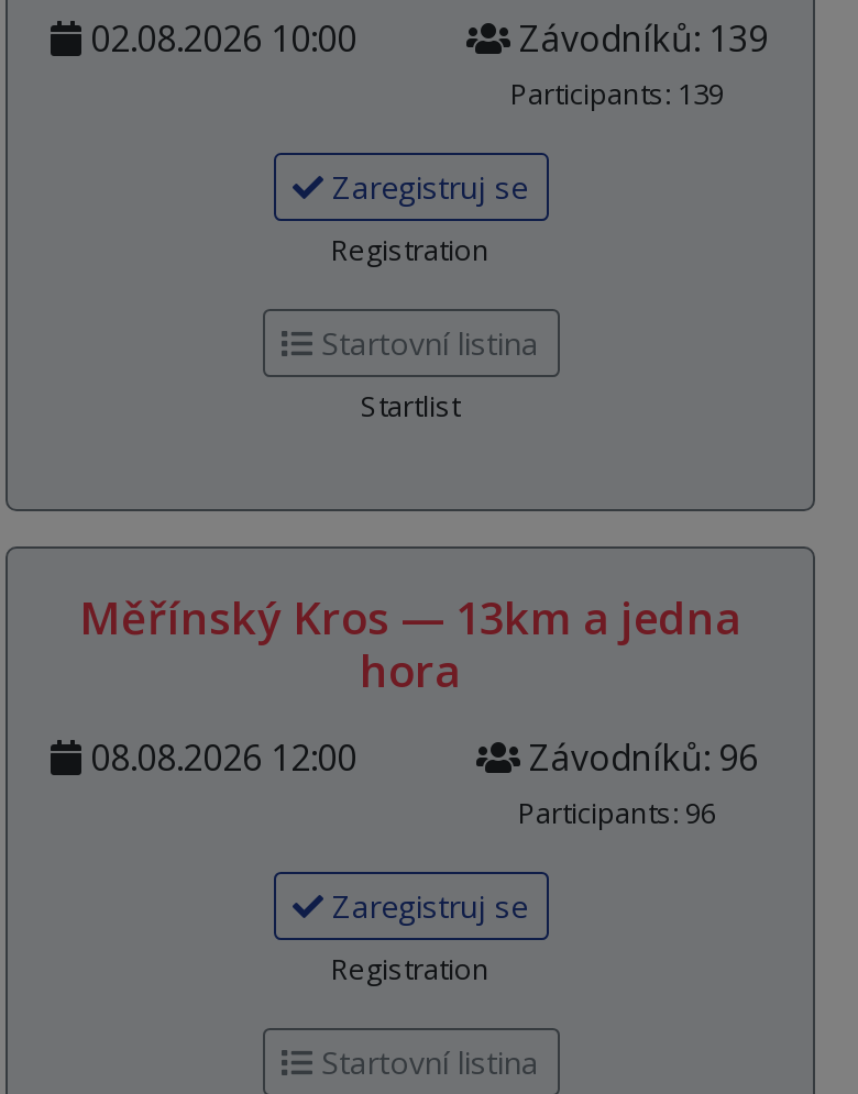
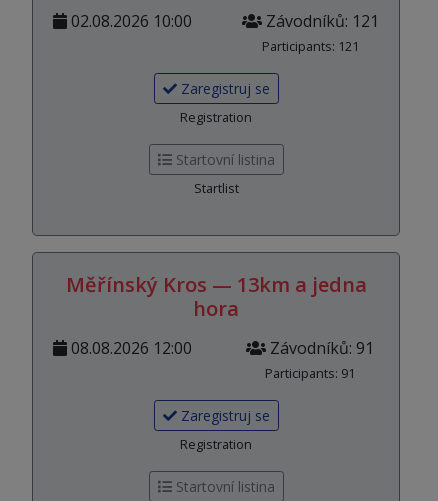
[510,13,768,62] Závodníků: 139 -> [261,10,378,32] Závodníků: 121
[510,73,724,112] Participants: 139 -> [261,37,358,55] Participants: 121
[520,732,758,781] Závodníků: 96 -> [266,337,374,359] Závodníků: 91
[518,792,716,831] Participants: 96 -> [265,364,355,382] Participants: 91

